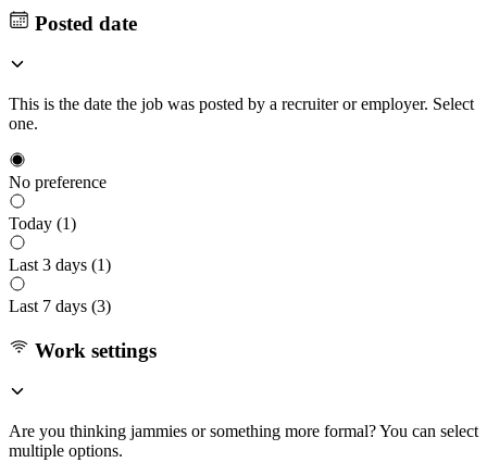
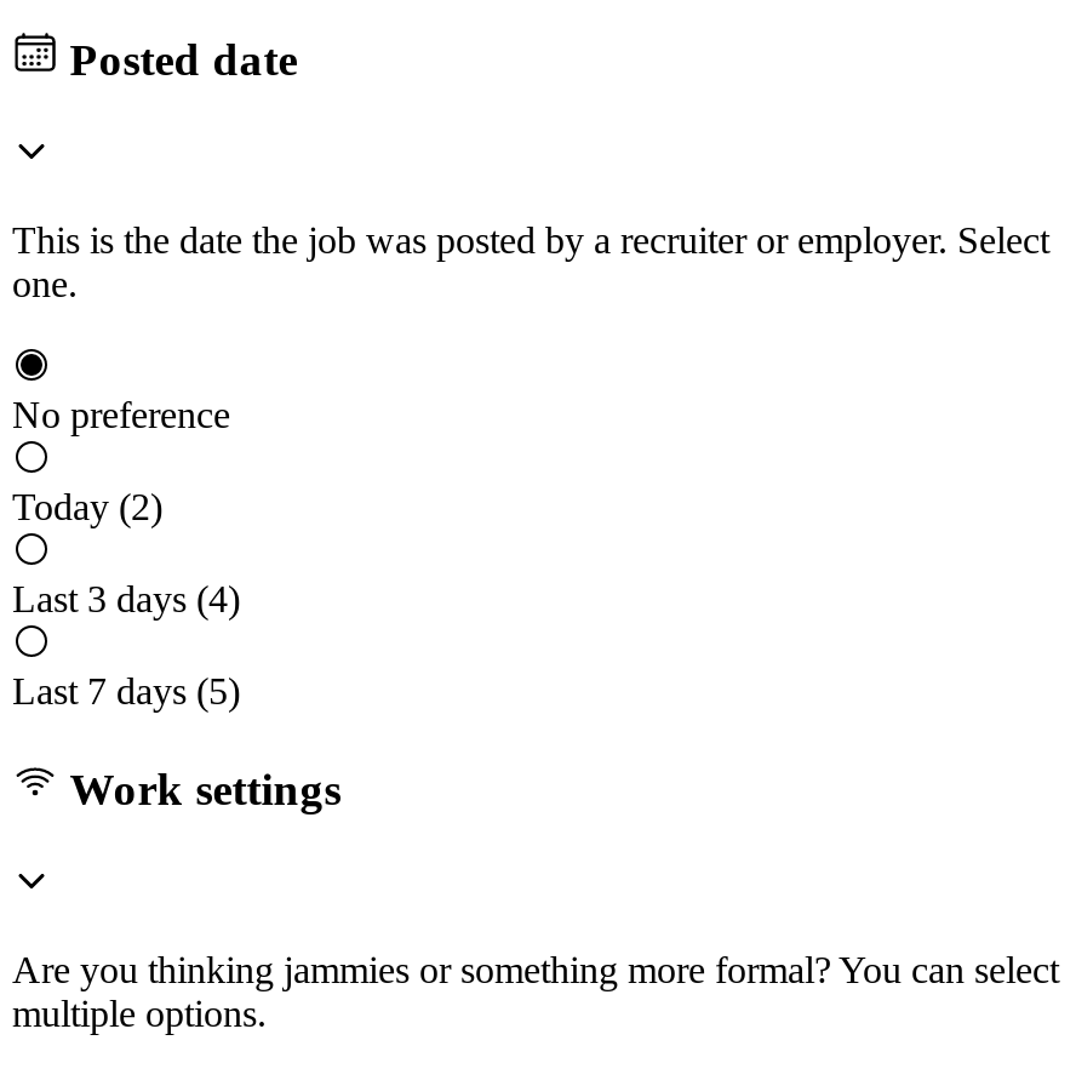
[9,214,76,233] Today (1) -> [12,486,162,527] Today (2)
[9,255,111,274] Last 3 days (1) -> [12,578,240,619] Last 3 days (4)
[9,297,111,315] Last 7 days (3) -> [12,670,240,711] Last 7 days (5)

